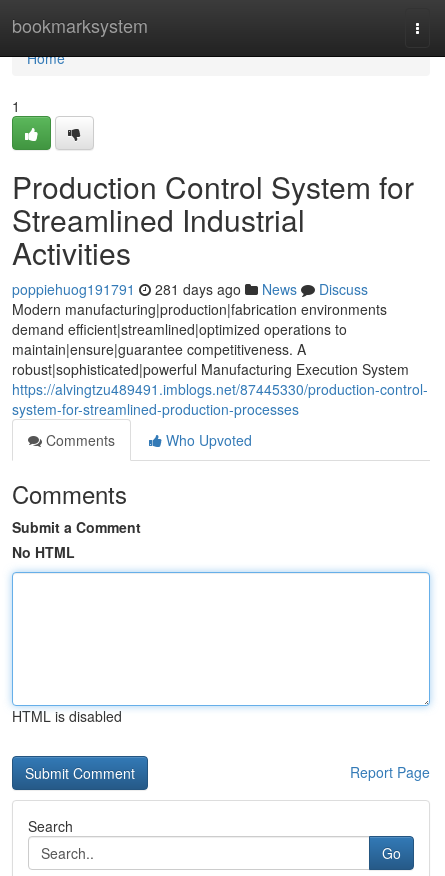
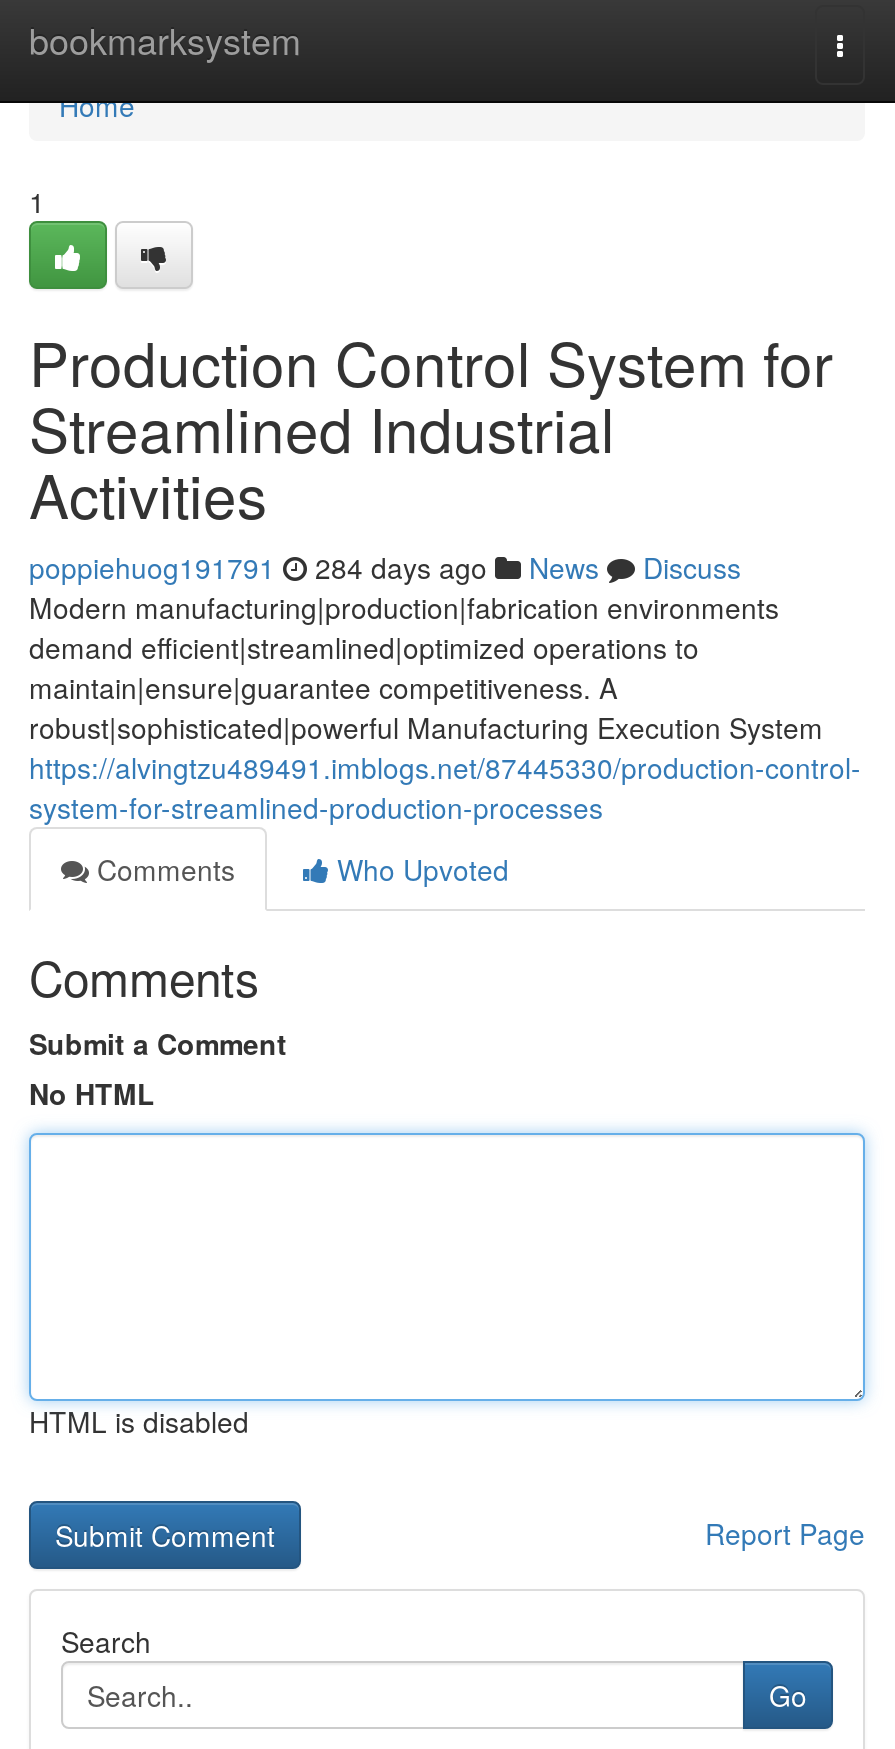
[12,279,368,299] poppiehuog191791 281 days ago News Discuss -> [29,547,741,587] poppiehuog191791 284 days ago News Discuss

